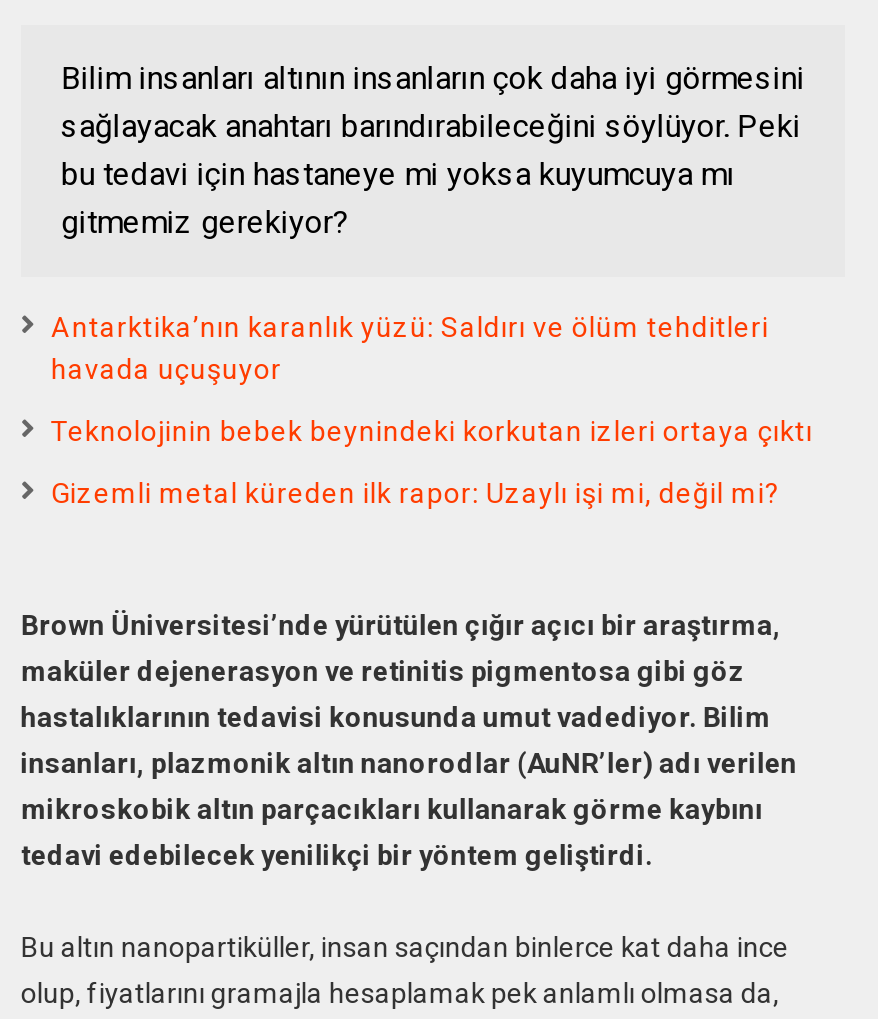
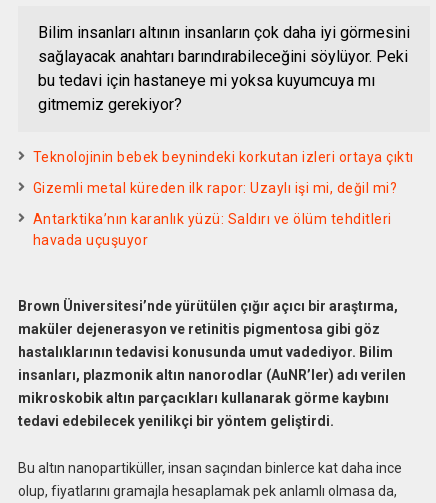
moved [51,311,769,385] -> [33,211,392,248]: Antarktika’nın karanlık yüzü: Saldırı ve ölüm tehditleri | havada uçuşuyor
moved [51,415,813,509] -> [33,149,414,196]: Teknolojinin bebek beynindeki korkutan izleri ortaya çıktı | Gizemli metal küreden ilk rapor: Uzaylı işi mi, değil mi?

